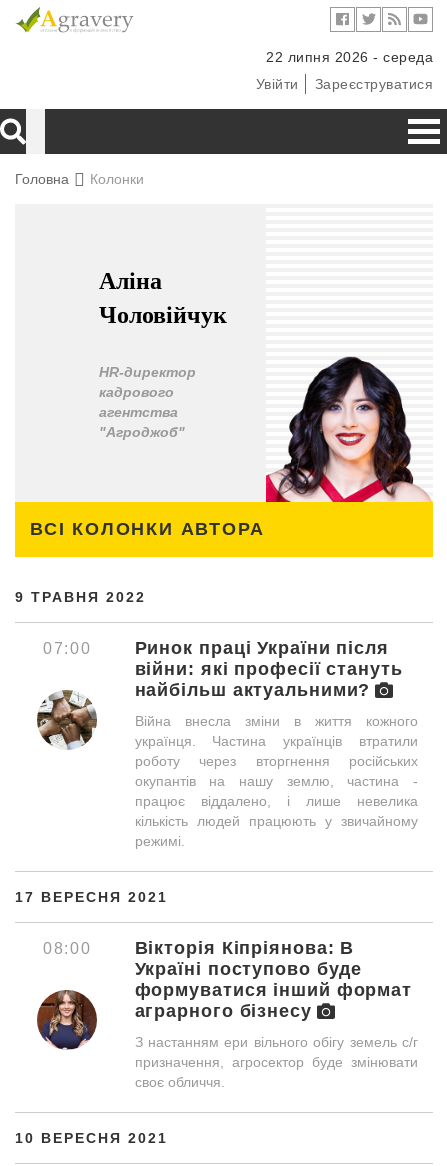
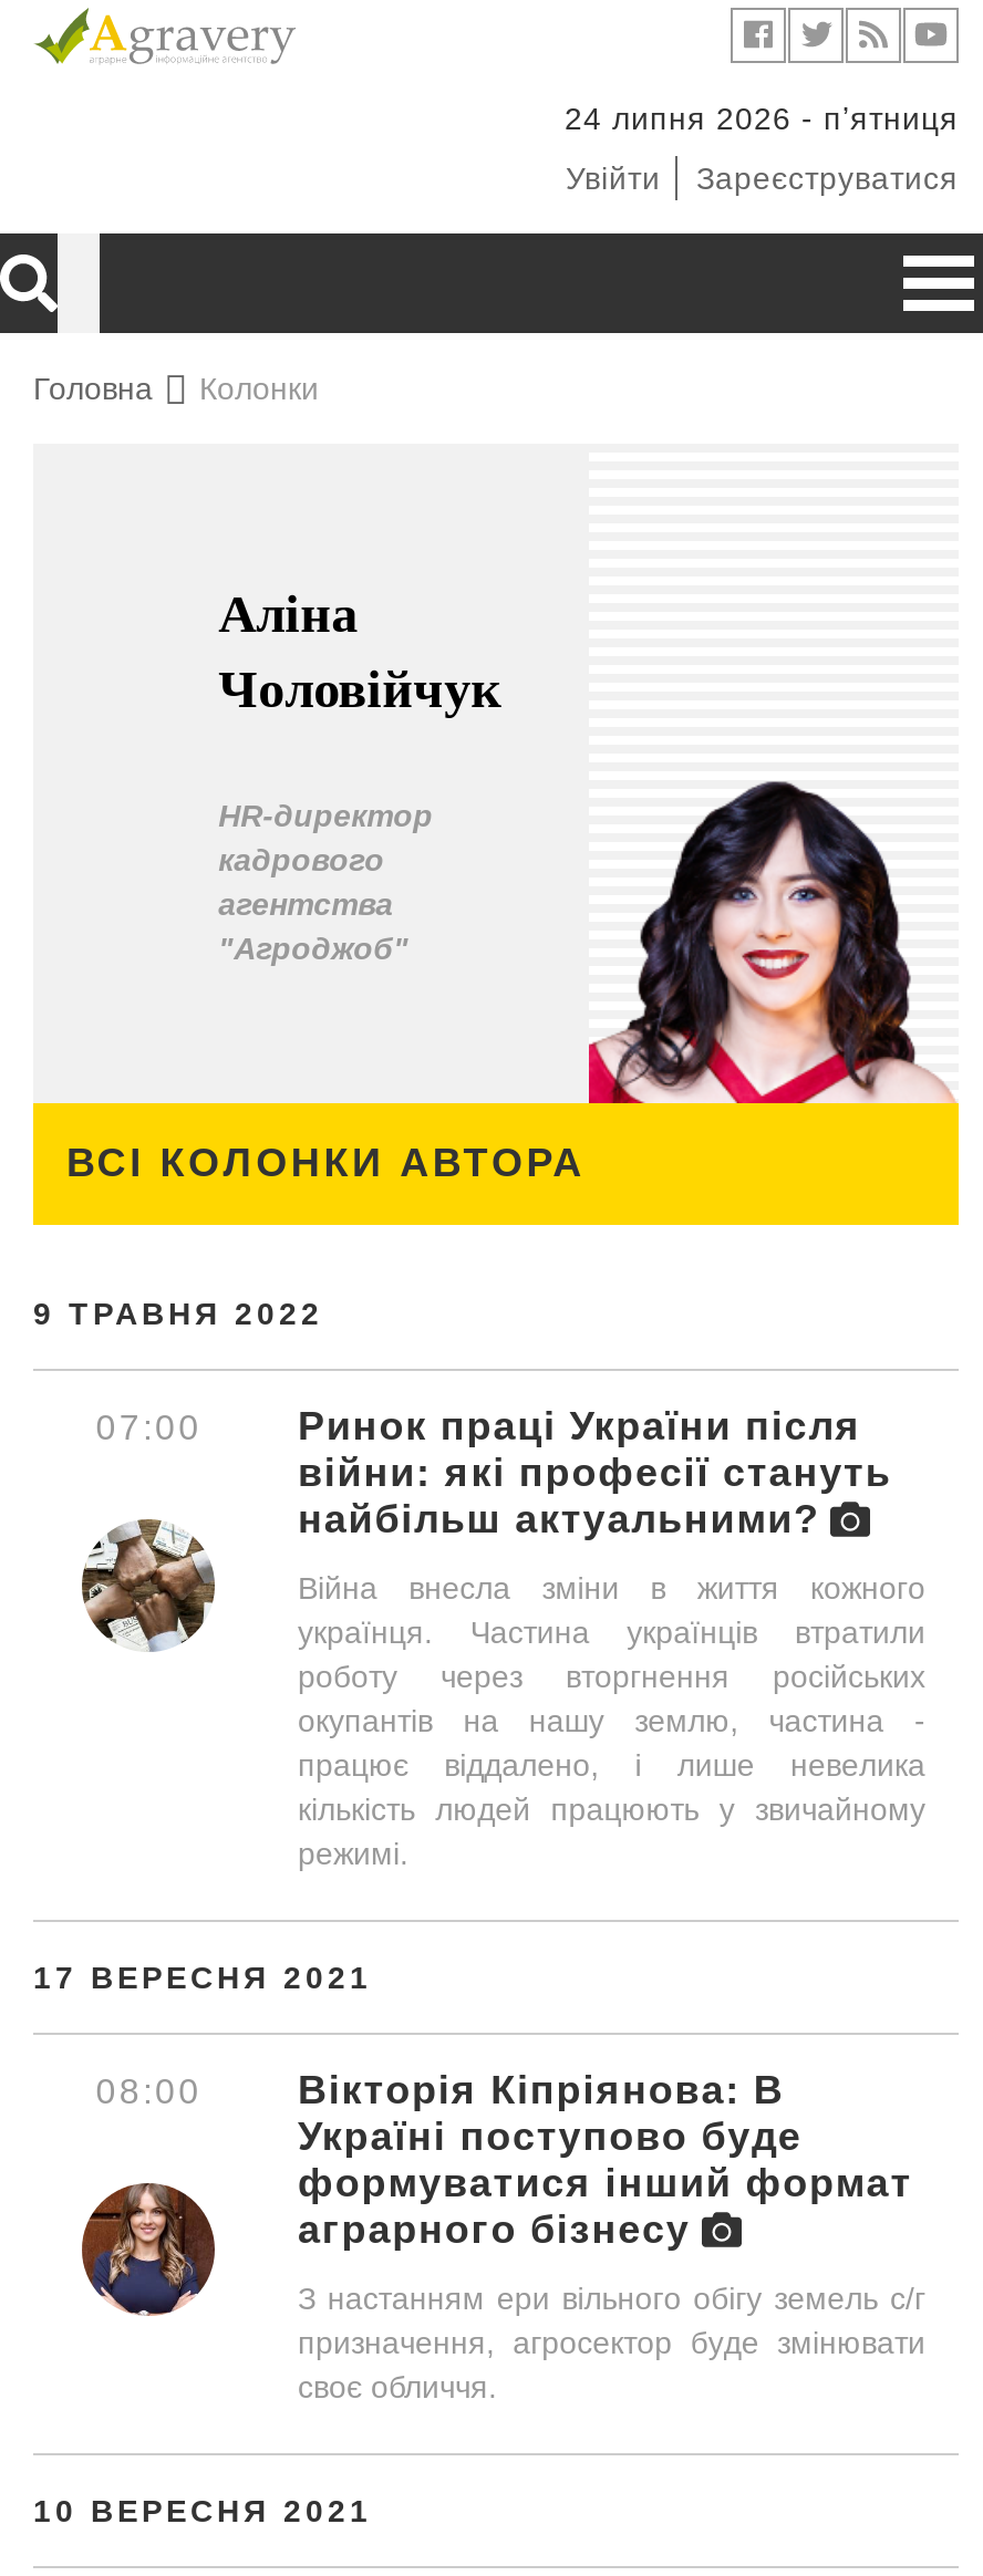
[266,49,433,65] 22 липня 2026 - середа -> [565,101,959,136] 24 липня 2026 - пʼятниця

